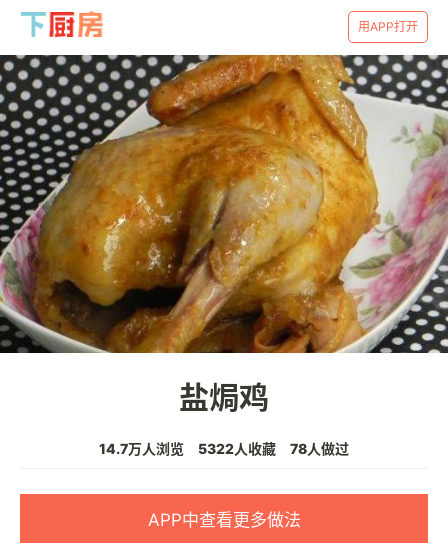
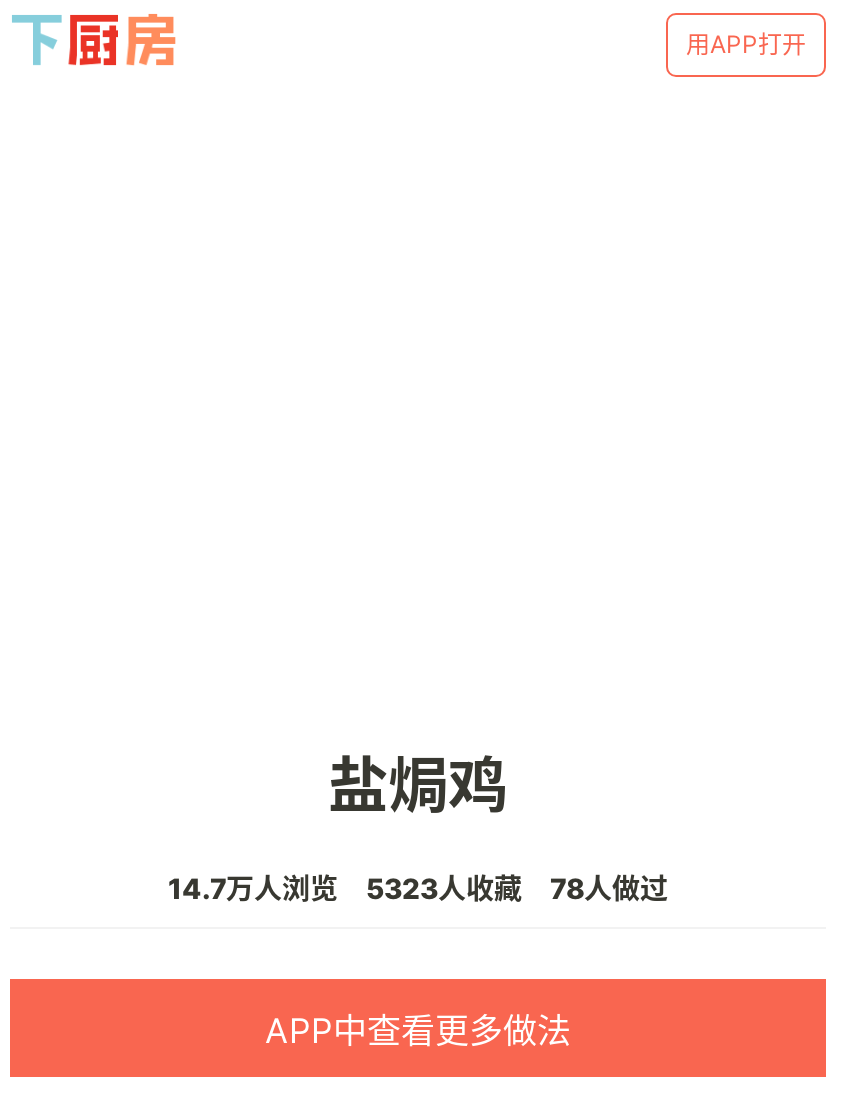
[3,54,445,354] [image] -> none
[99,439,349,456] 14.7万人浏览 5322人收藏 78人做过 -> [168,870,668,904] 14.7万人浏览 5323人收藏 78人做过

